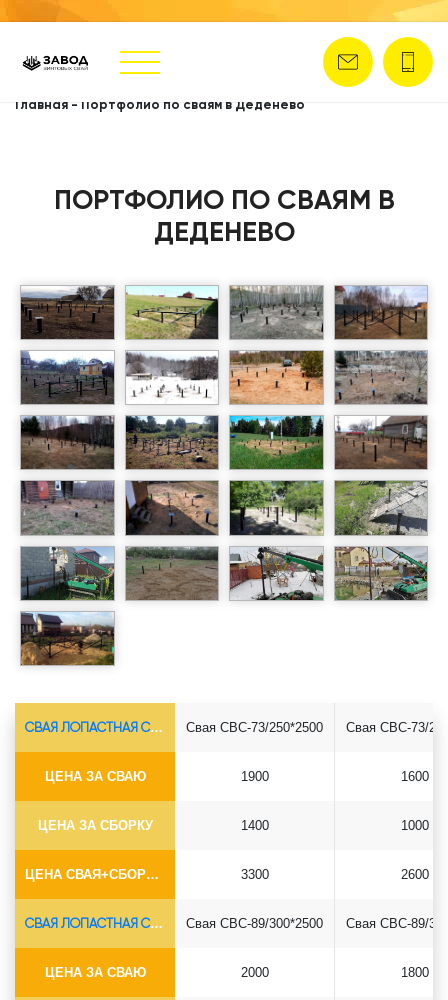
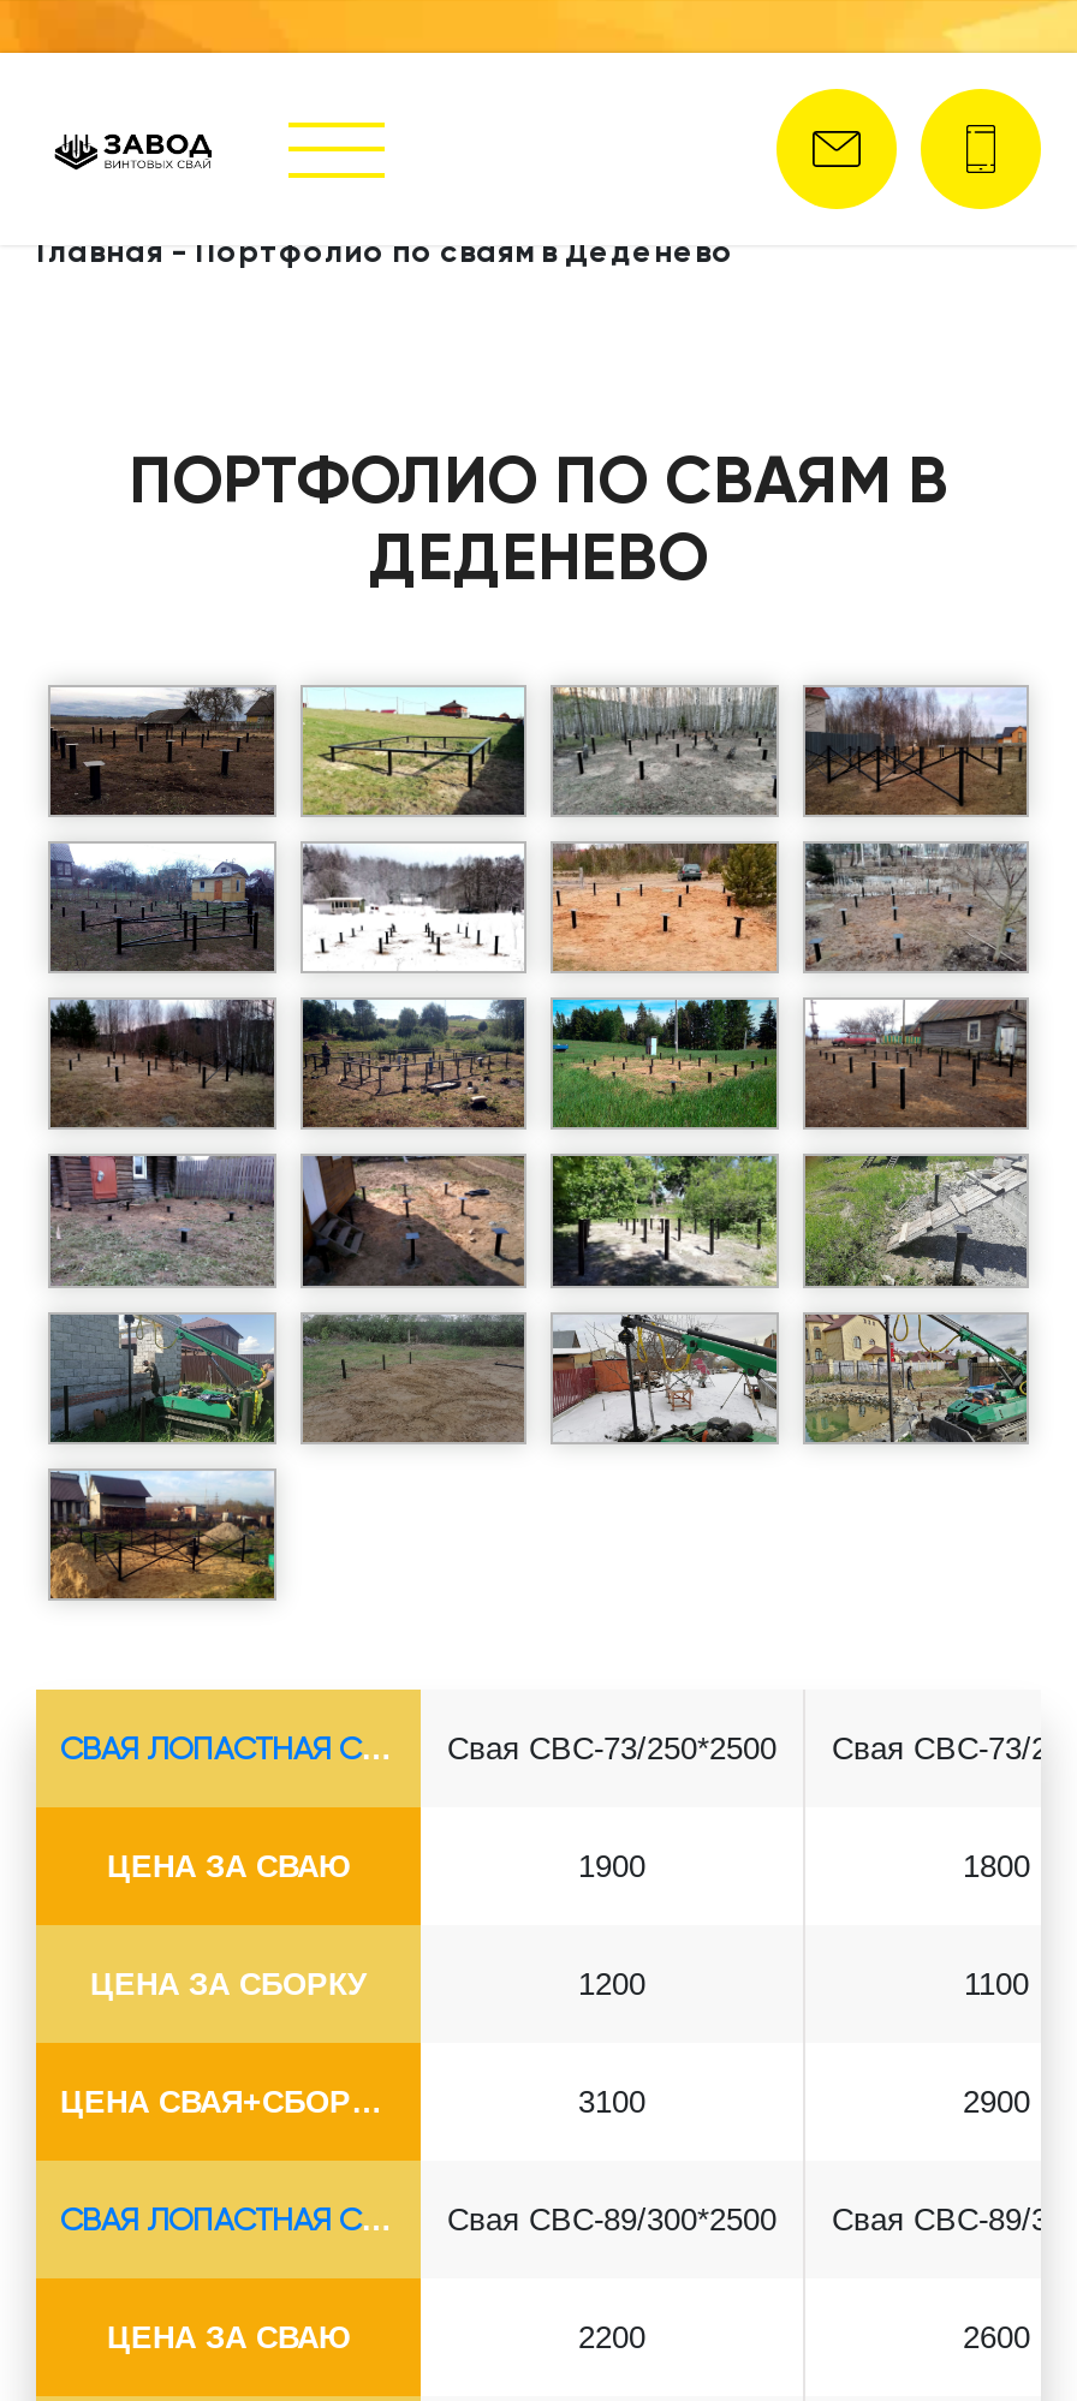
[400,769,428,784] 1600 -> [963,1848,1030,1884] 1800
[240,818,268,833] 1400 -> [578,1966,645,2002] 1200
[400,818,428,833] 1000 -> [964,1966,1029,2002] 1100
[240,867,268,882] 3300 -> [578,2084,645,2120] 3100
[400,867,428,882] 2600 -> [963,2084,1030,2120] 2900
[240,965,268,980] 2000 -> [578,2319,645,2355] 2200
[400,965,428,980] 1800 -> [963,2319,1030,2355] 2600

